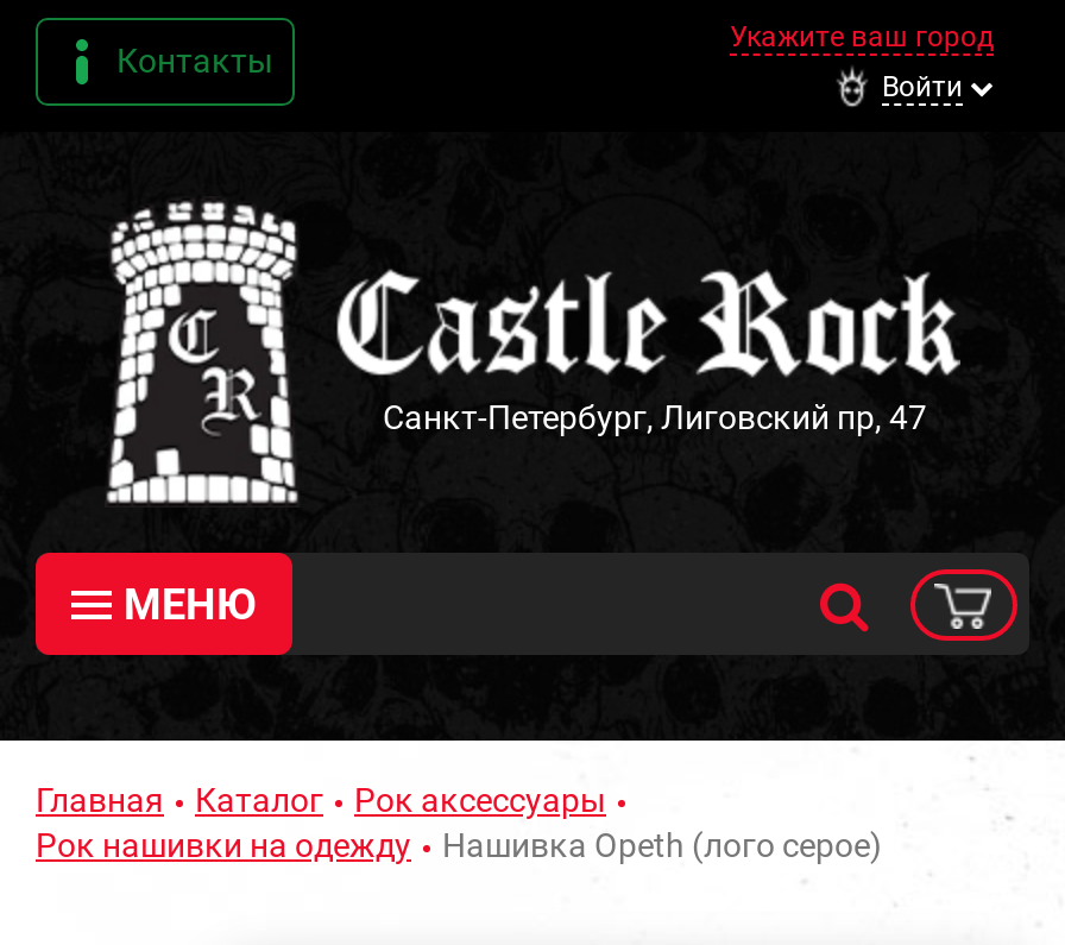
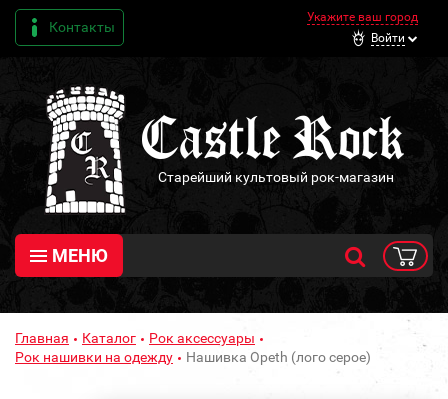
[383,398,927,436] Санкт-Петербург, Лиговский пр, 47 -> [157,169,393,185] Старейший культовый рок-магазин

